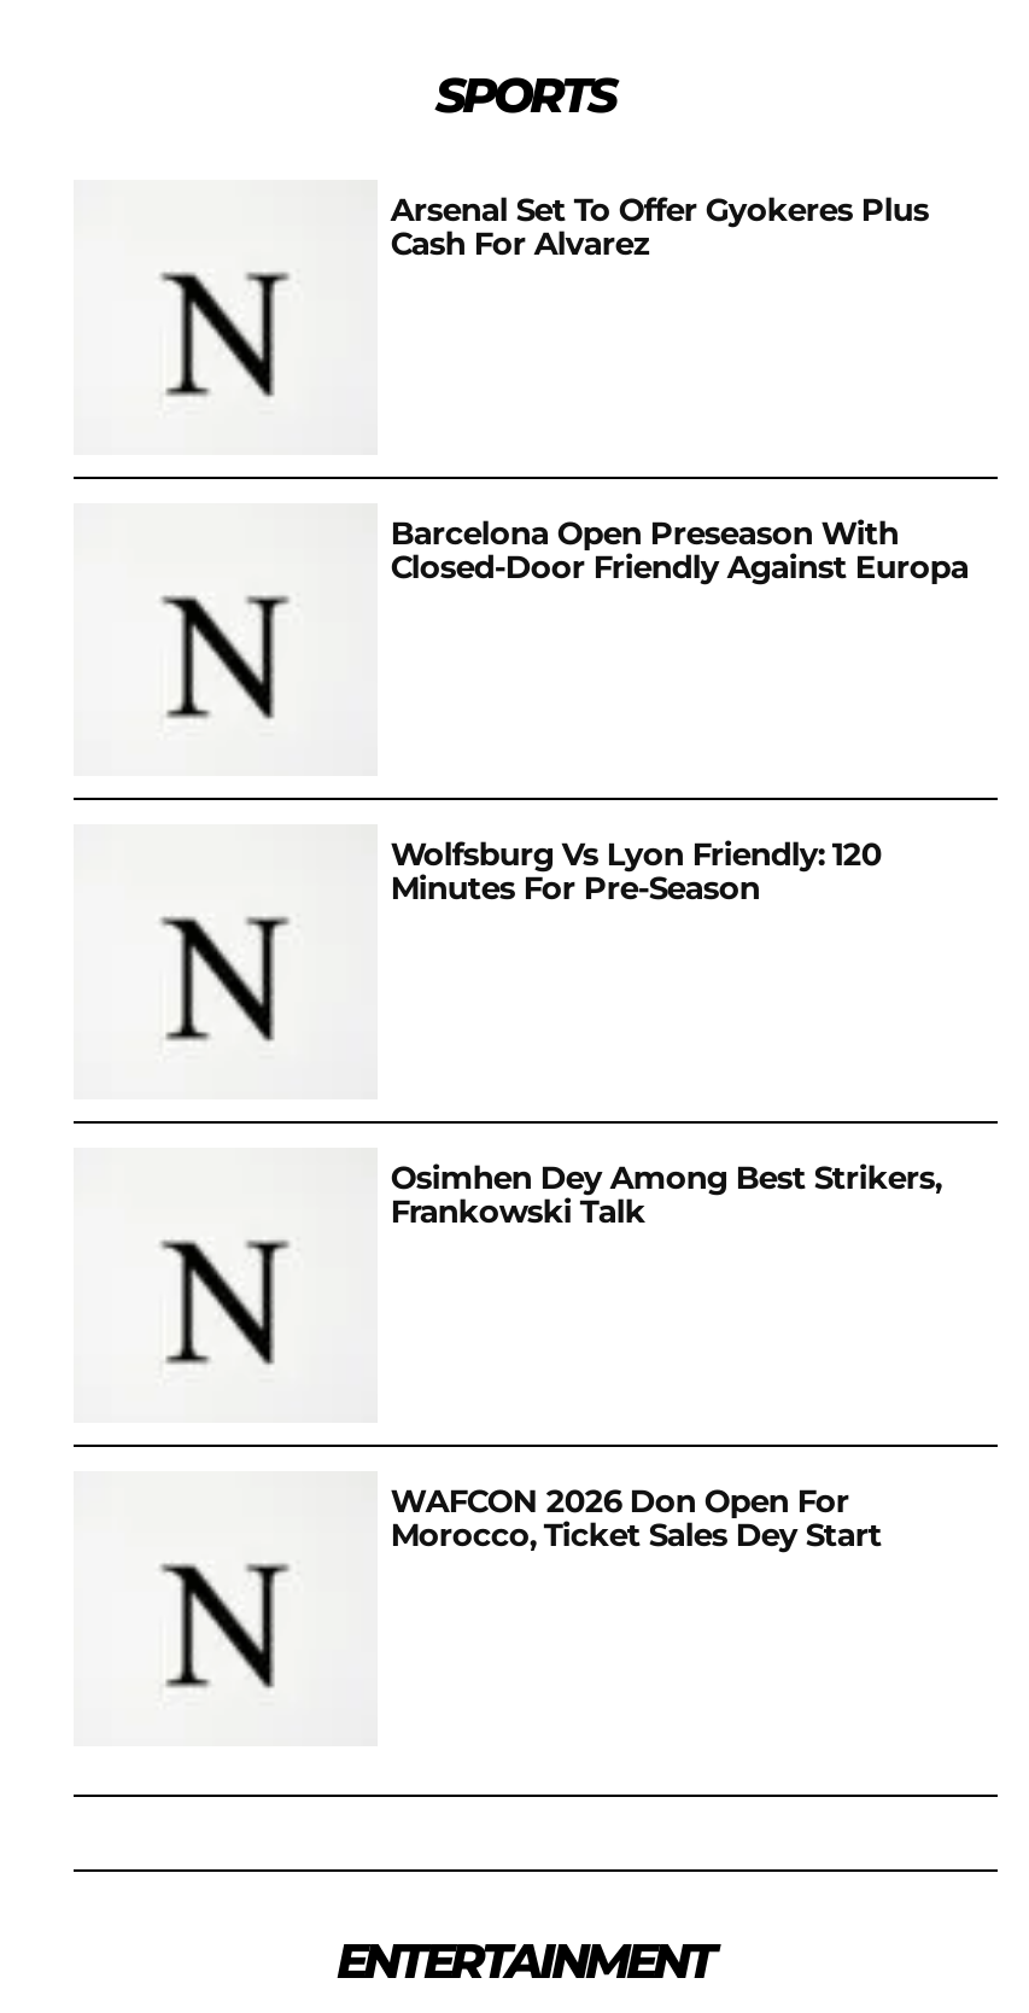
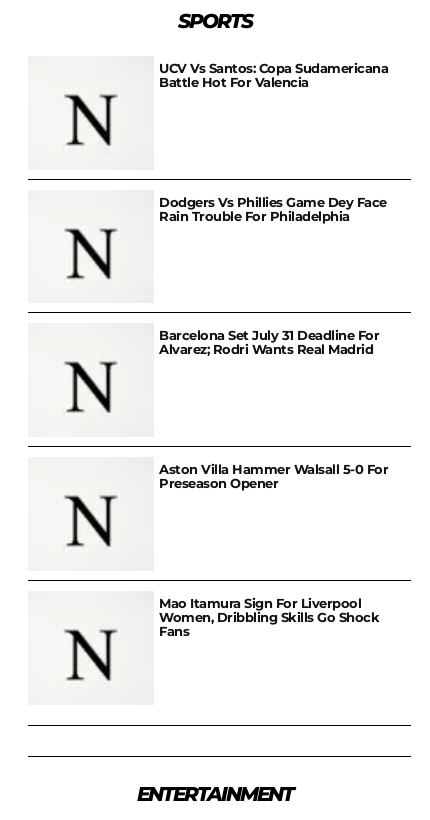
[391,189,929,262] Arsenal Set To Offer Gyokeres Plus | Cash For Alvarez -> [159,60,388,90] UCV Vs Santos: Copa Sudamericana | Battle Hot For Valencia
[391,512,968,585] Barcelona Open Preseason With | Closed-Door Friendly Against Europa -> [159,194,387,224] Dodgers Vs Phillies Game Dey Face | Rain Trouble For Philadelphia
[391,835,882,908] Wolfsburg Vs Lyon Friendly: 120 | Minutes For Pre-Season -> [159,327,379,357] Barcelona Set July 31 Deadline For | Alvarez; Rodri Wants Real Madrid
[391,1158,941,1230] Osimhen Dey Among Best Strikers, | Frankowski Talk -> [159,461,388,491] Aston Villa Hammer Walsall 5-0 For | Preseason Opener
[391,1481,882,1553] WAFCON 2026 Don Open For | Morocco, Ticket Sales Dey Start -> [159,595,379,639] Mao Itamura Sign For Liverpool | Women, Dribbling Skills Go Shock | Fans

